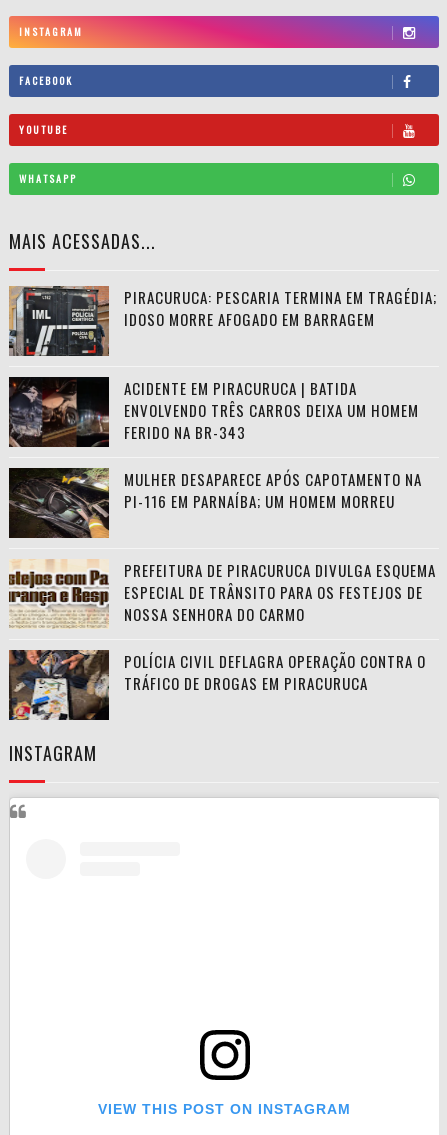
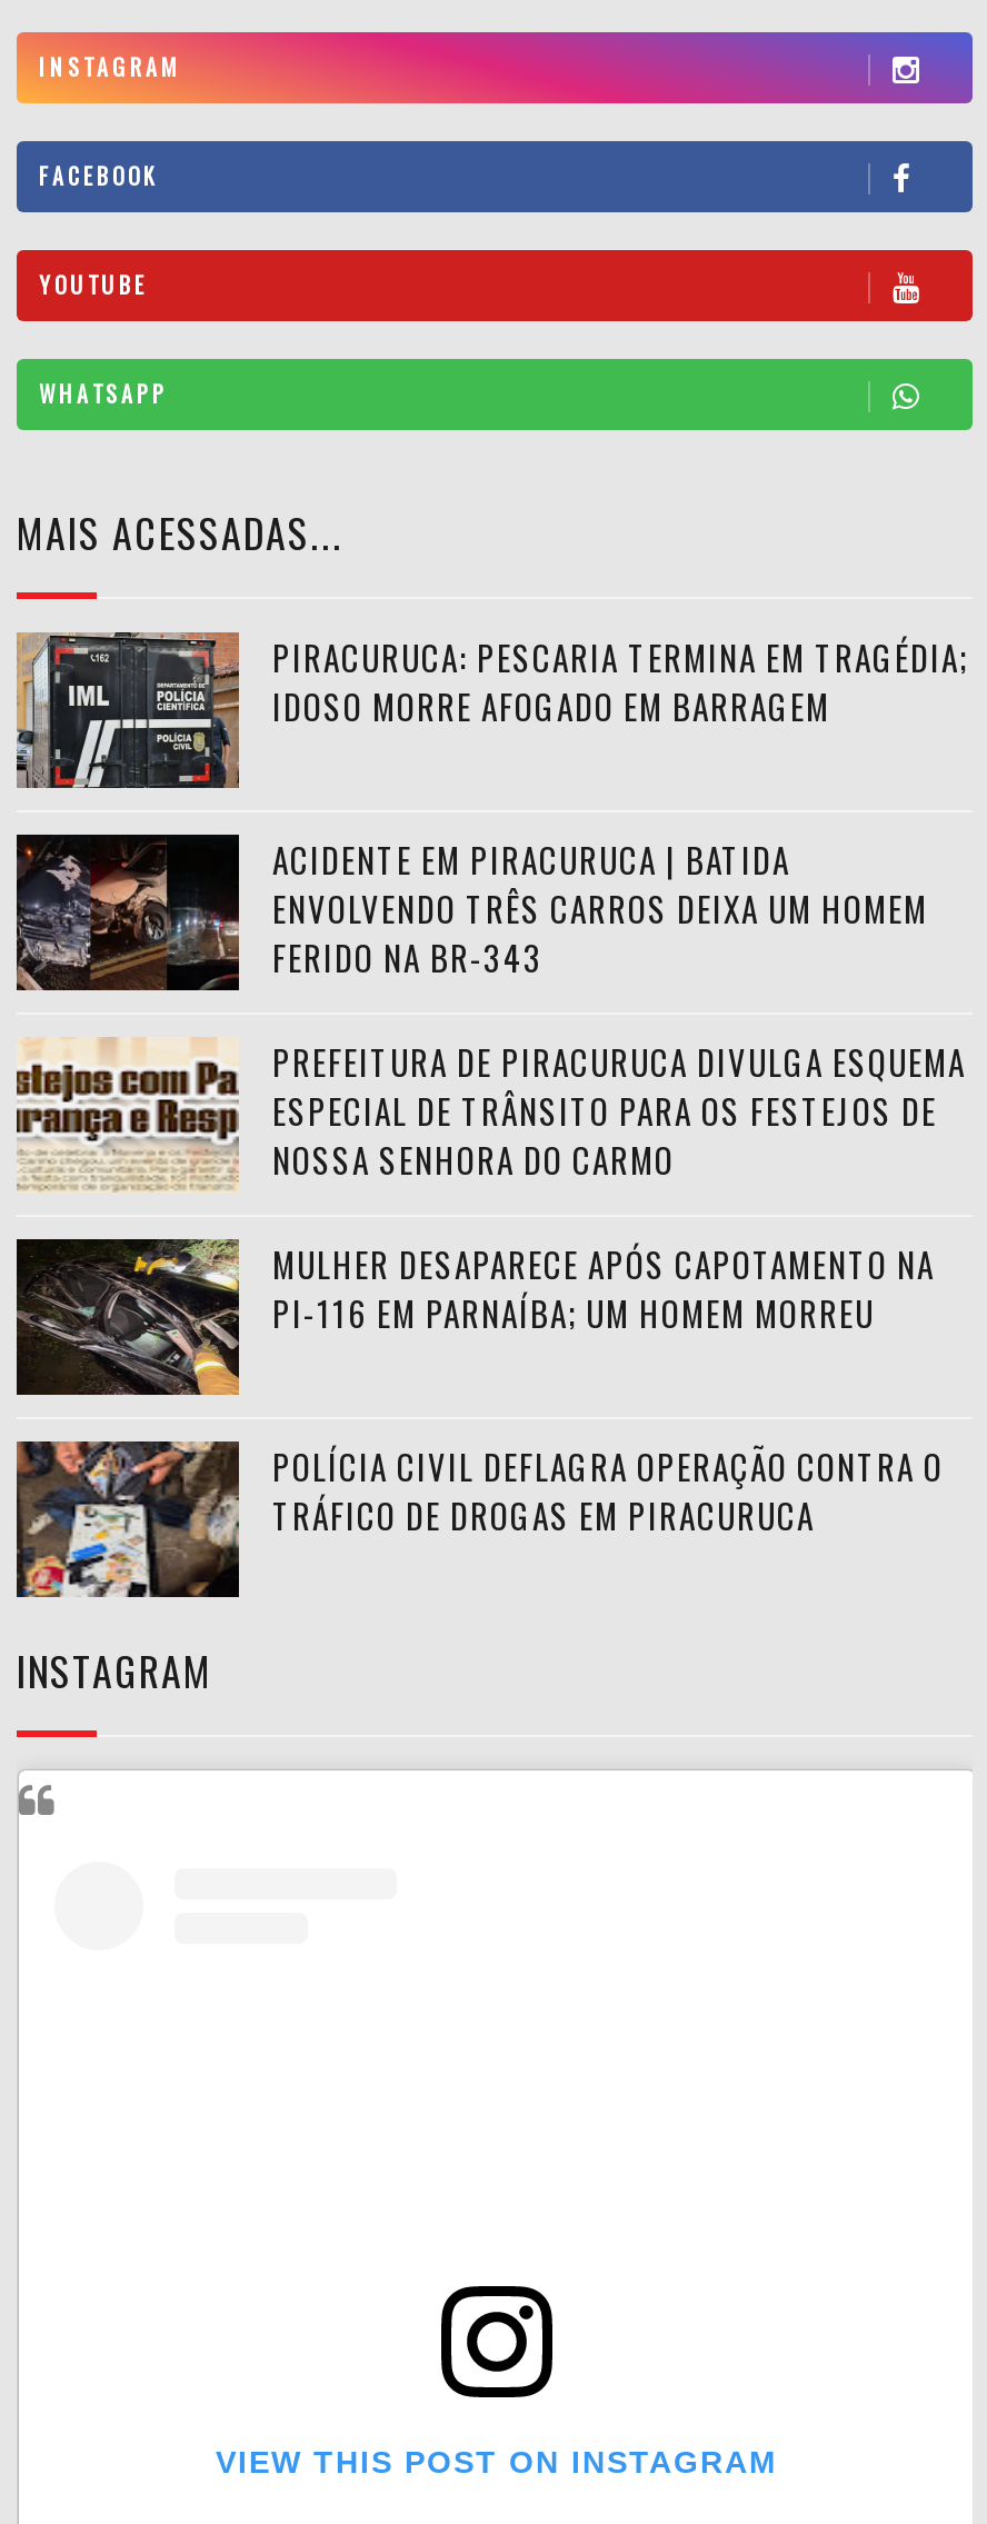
moved [8,467,422,539] -> [14,1237,935,1397]: [image] | MULHER DESAPARECE APÓS CAPOTAMENTO NA | PI-116 EM PARNAÍBA; UM HOMEM MORREU
moved [7,559,436,630] -> [12,1037,966,1195]: [image] | PREFEITURA DE PIRACURUCA DIVULGA ESQUEMA | ESPECIAL DE TRÂNSITO PARA OS FESTEJOS DE | NOSSA SENHORA DO CARMO

